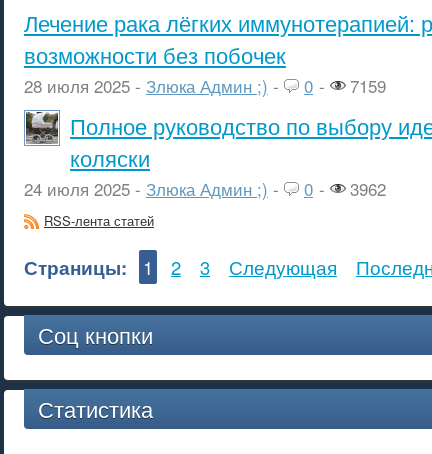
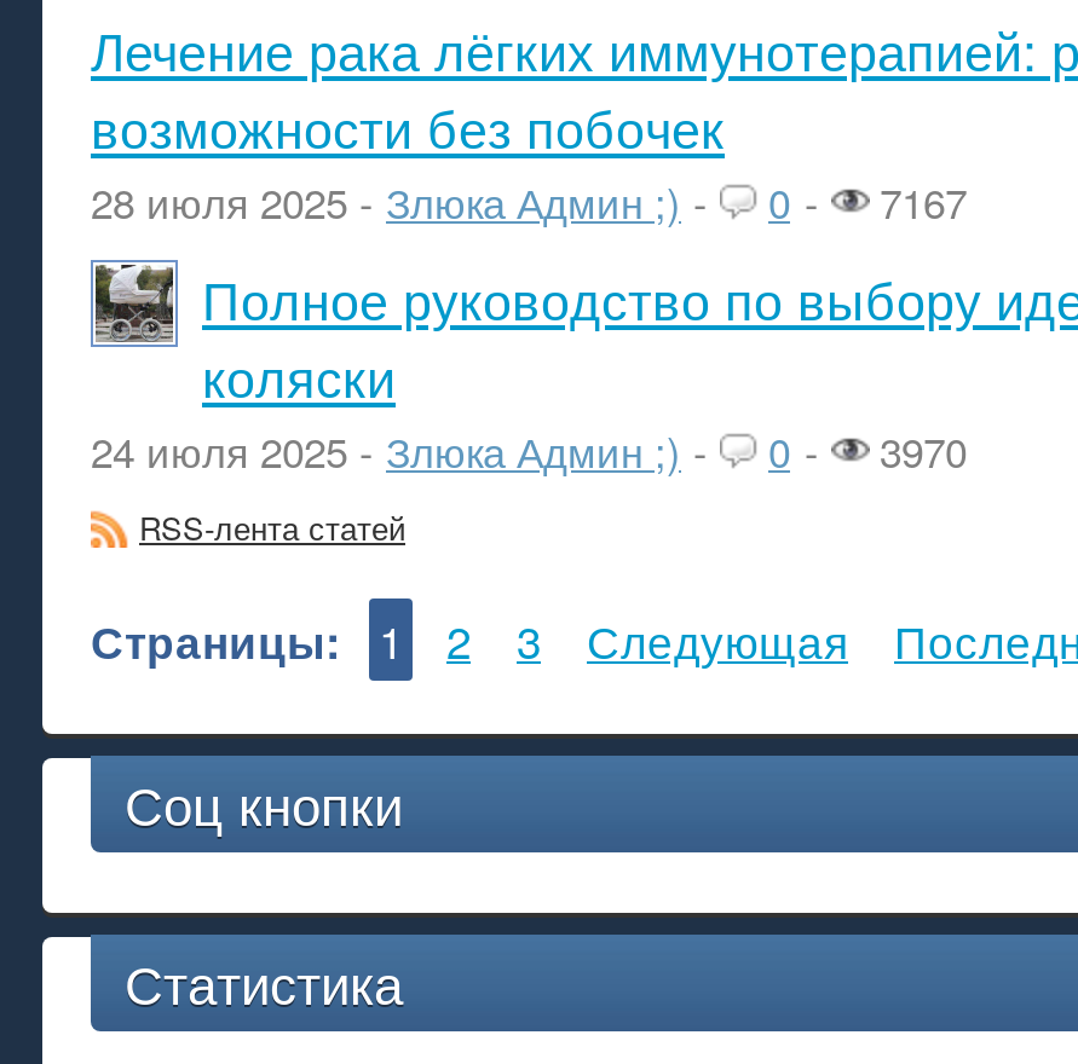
[24,73,386,98] 28 июля 2025 - Злюка Админ ;) - 0 - 7159 -> [91,170,967,231] 28 июля 2025 - Злюка Админ ;) - 0 - 7167
[24,176,386,201] 24 июля 2025 - Злюка Админ ;) - 0 - 3962 -> [91,420,967,480] 24 июля 2025 - Злюка Админ ;) - 0 - 3970

